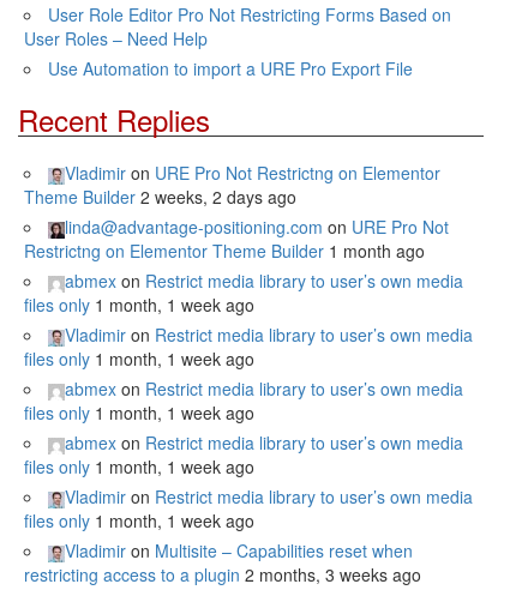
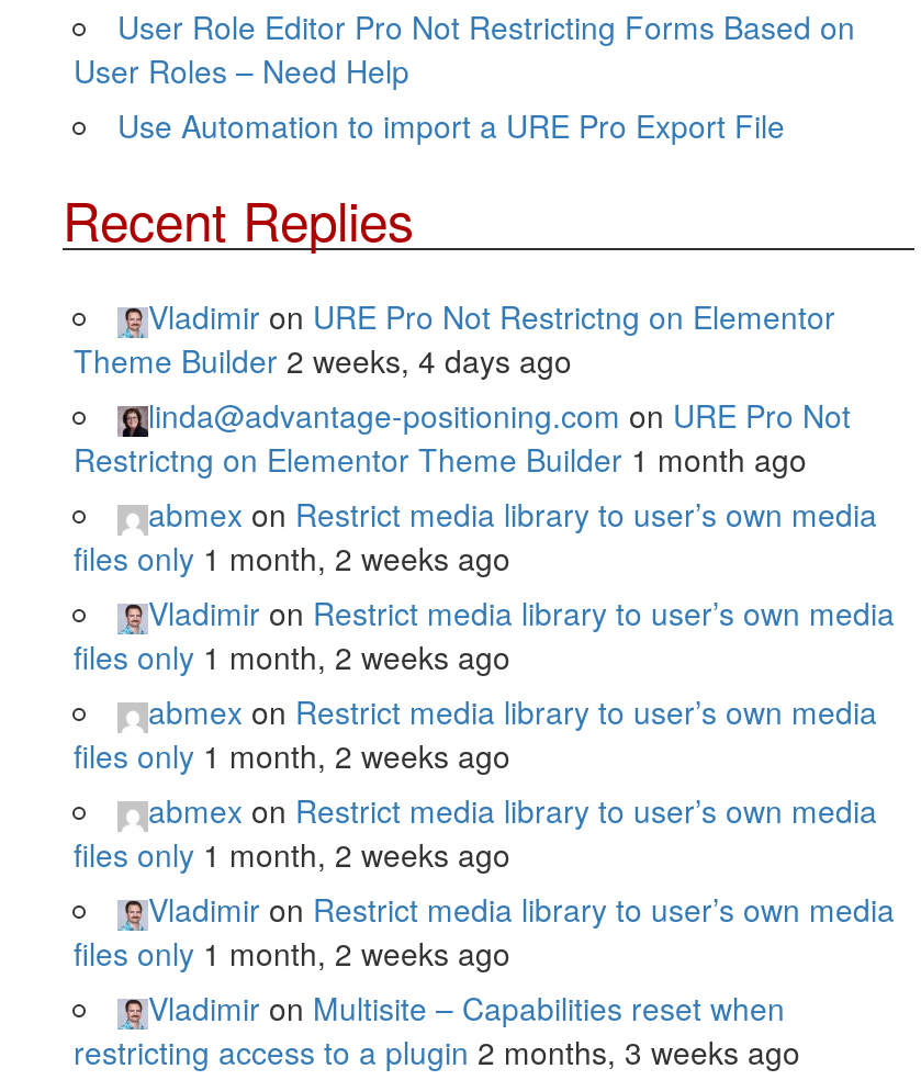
[24,185,296,209] Theme Builder 2 weeks, 2 days ago -> [74,339,572,383] Theme Builder 2 weeks, 4 days ago
[24,293,254,317] files only 1 month, 1 week ago -> [74,536,510,580] files only 1 month, 2 weeks ago
[24,347,254,371] files only 1 month, 1 week ago -> [74,635,510,679] files only 1 month, 2 weeks ago
[24,401,254,425] files only 1 month, 1 week ago -> [74,734,510,778] files only 1 month, 2 weeks ago
[24,455,254,479] files only 1 month, 1 week ago -> [74,833,510,877] files only 1 month, 2 weeks ago
[24,509,254,533] files only 1 month, 1 week ago -> [74,931,510,975] files only 1 month, 2 weeks ago

